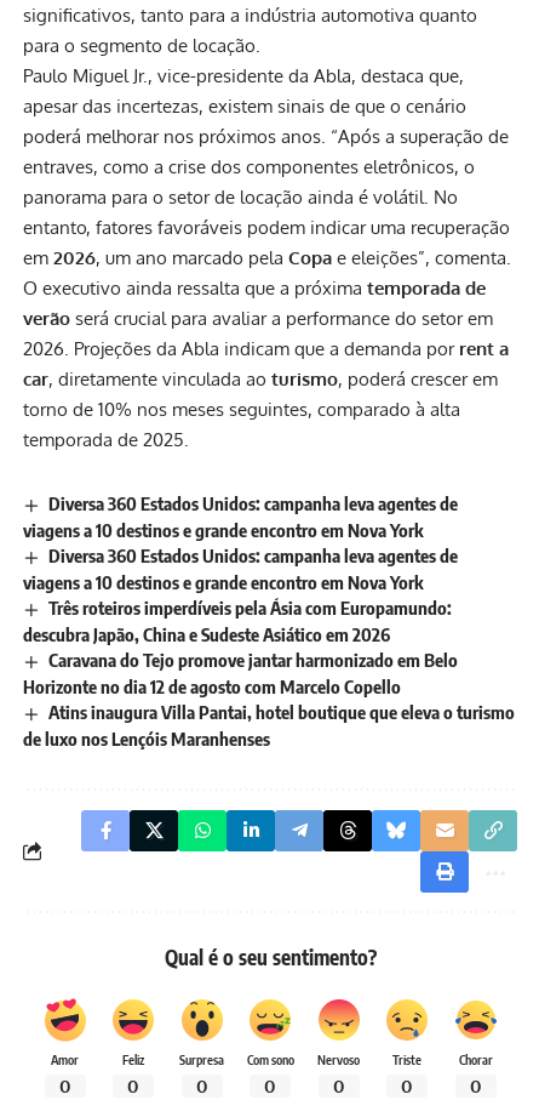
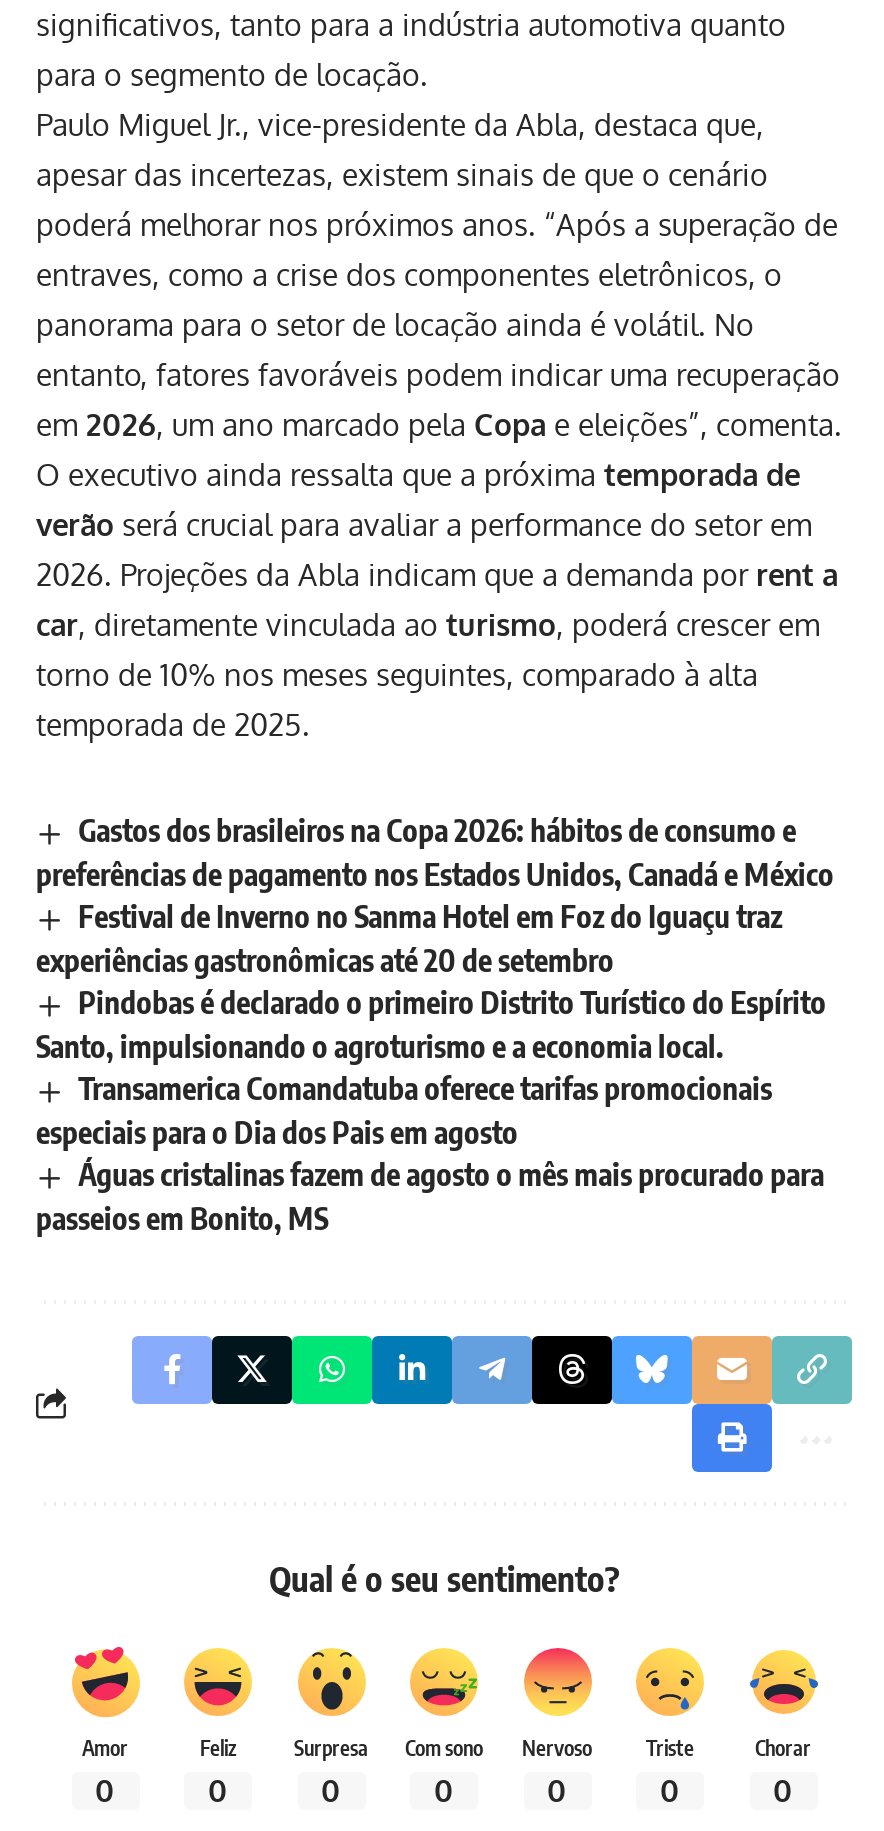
[23,493,515,749] Diversa 360 Estados Unidos: campanha leva agentes de | viagens a 10 destinos e grande encontro em Nova York | Diversa 360 Estados Unidos: campanha leva agentes de | viagens a 10 destinos e grande encontro em Nova York | Três roteiros imperdíveis pela Ásia com Europamundo: | descubra Japão, China e Sudeste Asiático em 2026 | Caravana do Tejo promove jantar harmonizado em Belo | Horizonte no dia 12 de agosto com Marcelo Copello | Atins inaugura Villa Pantai, hotel boutique que eleva o turismo | de luxo nos Lençóis Maranhenses -> [36,813,834,1236] Gastos dos brasileiros na Copa 2026: hábitos de consumo e | preferências de pagamento nos Estados Unidos, Canadá e México | Festival de Inverno no Sanma Hotel em Foz do Iguaçu traz | experiências gastronômicas até 20 de setembro | Pindobas é declarado o primeiro Distrito Turístico do Espírito | Santo, impulsionando o agroturismo e a economia local. | Transamerica Comandatuba oferece tarifas promocionais | especiais para o Dia dos Pais em agosto | Águas cristalinas fazem de agosto o mês mais procurado para | passeios em Bonito, MS

